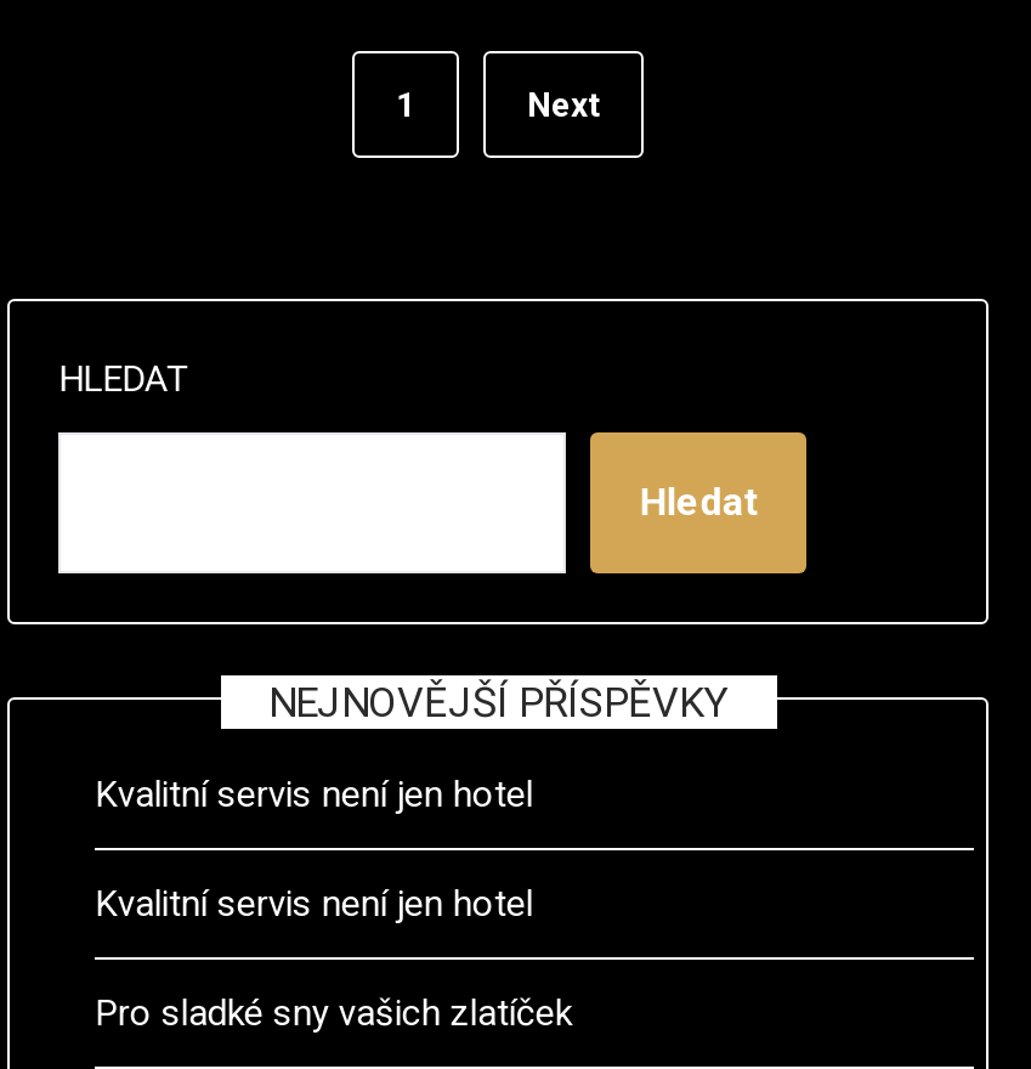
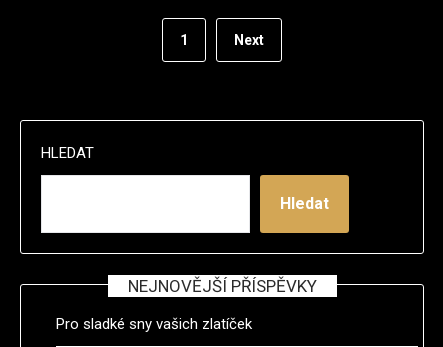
[96,771,533,924] Kvalitní servis není jen hotel | Kvalitní servis není jen hotel -> none

